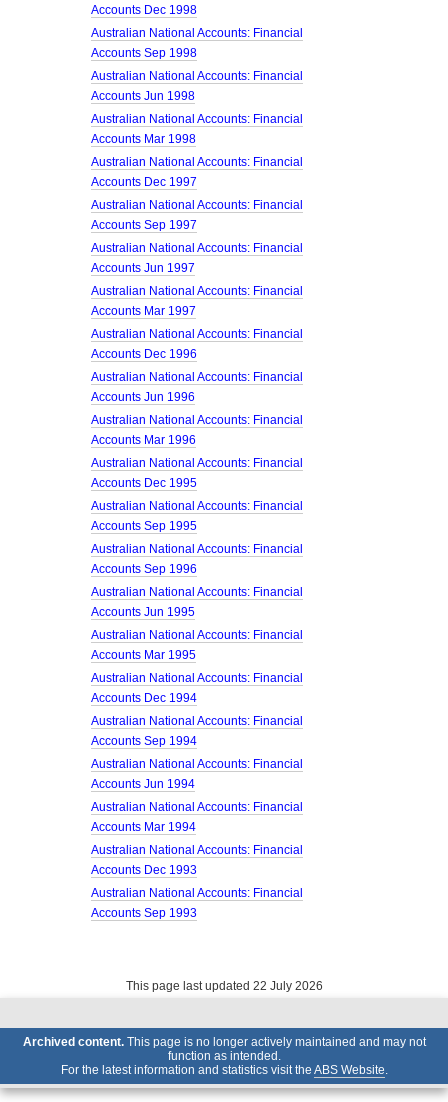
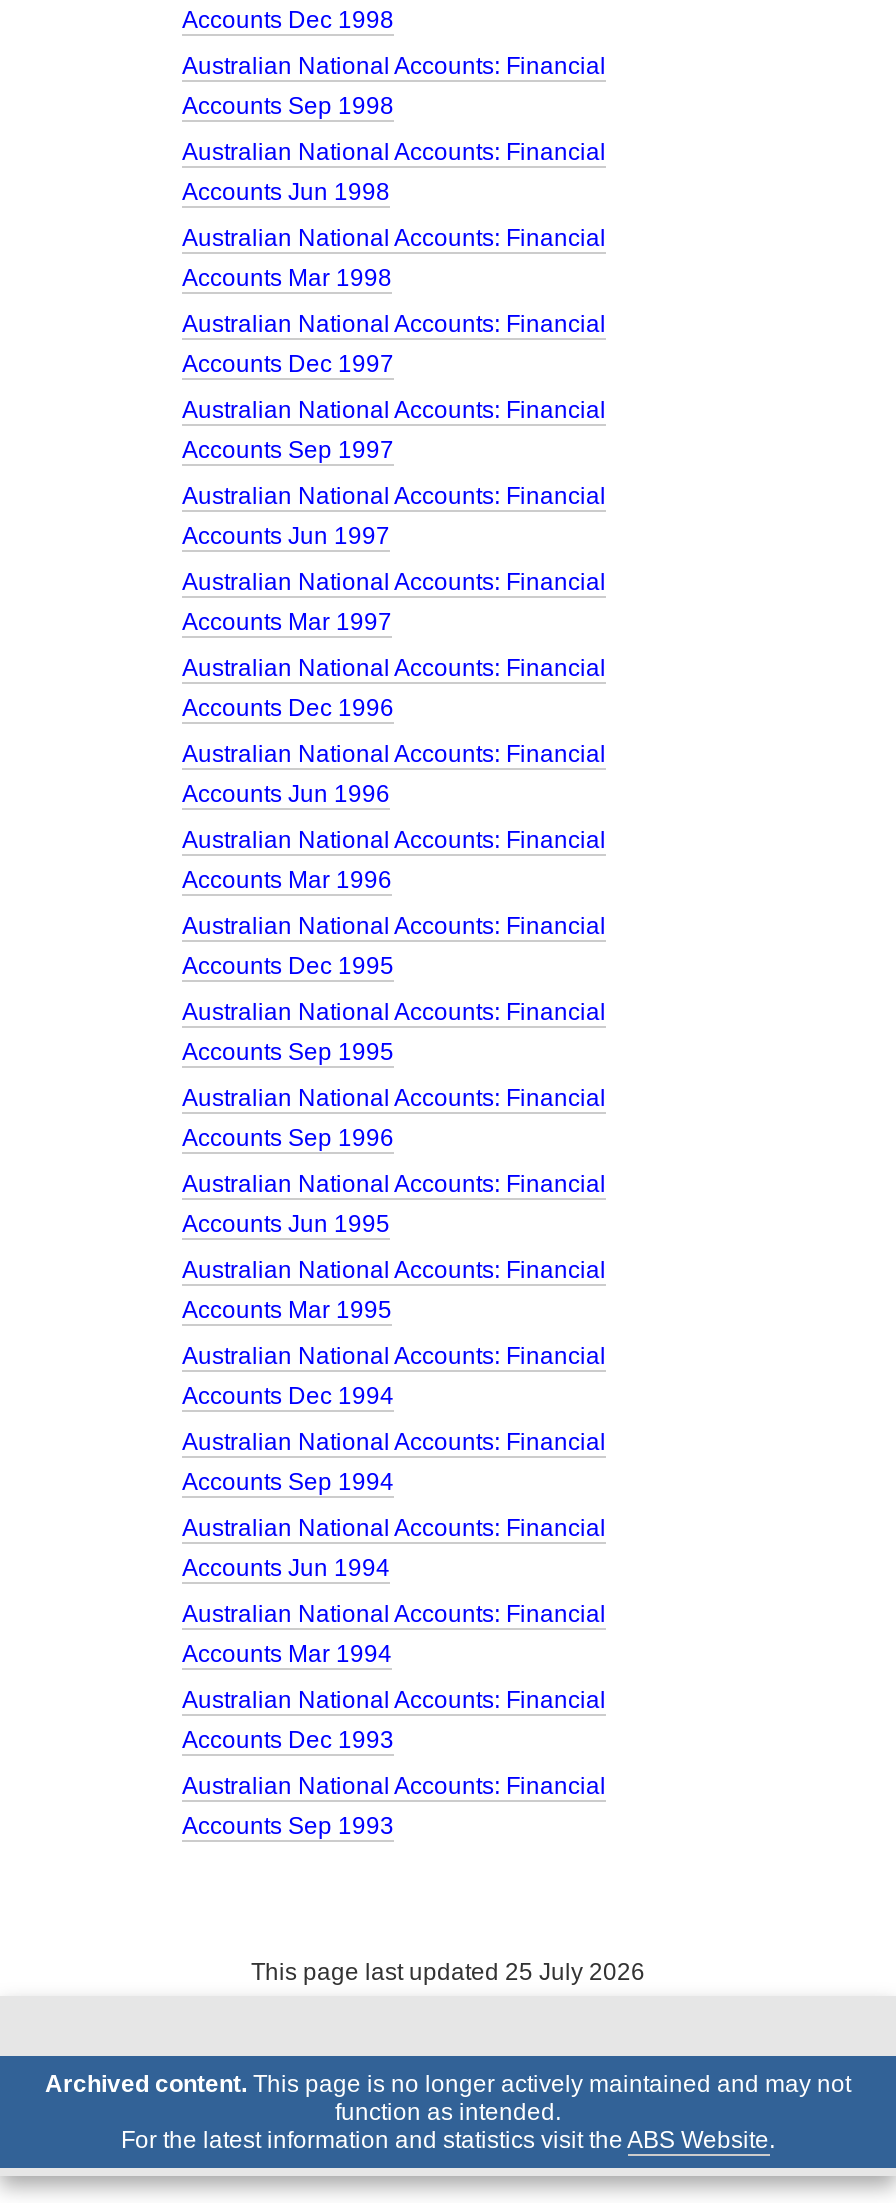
[125,979,322,993] This page last updated 22 July 2026 -> [251,1958,645,1986] This page last updated 25 July 2026

